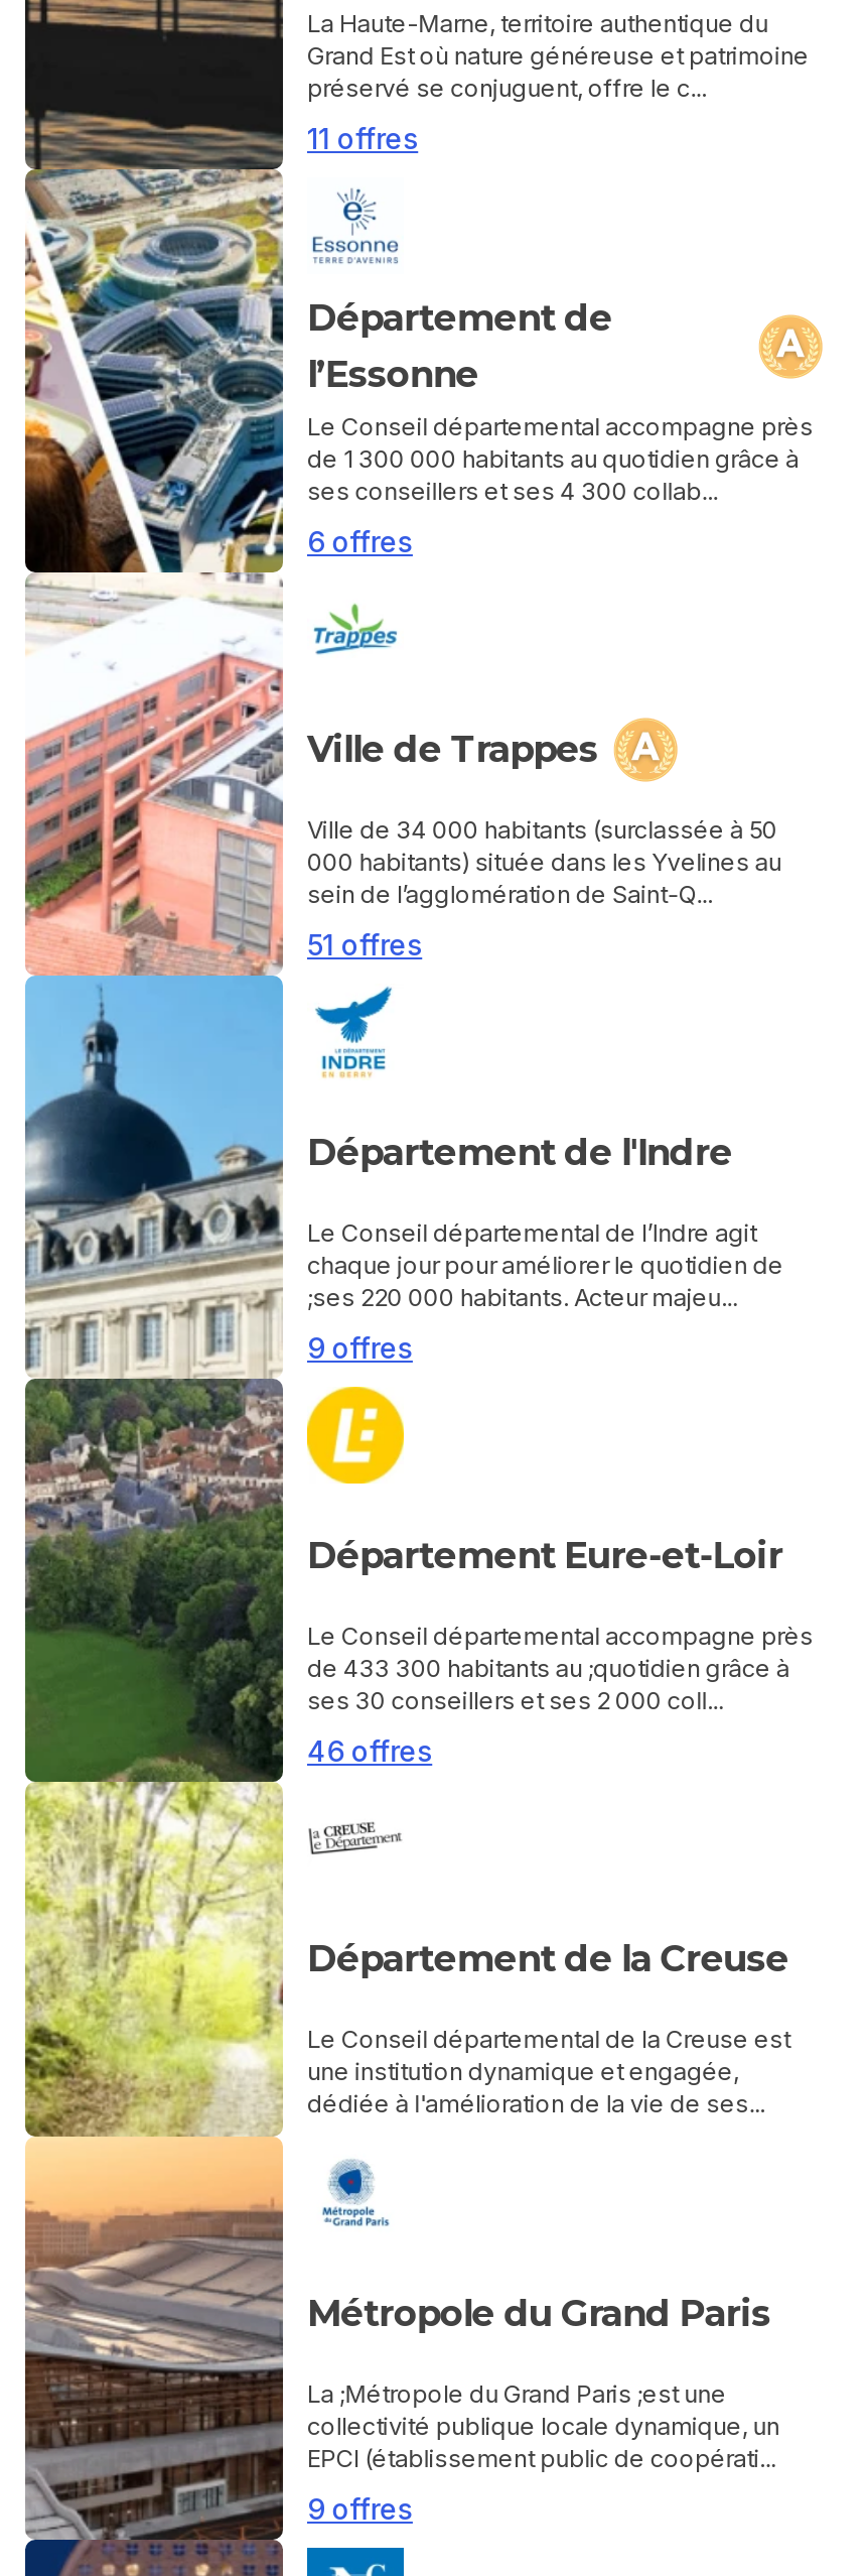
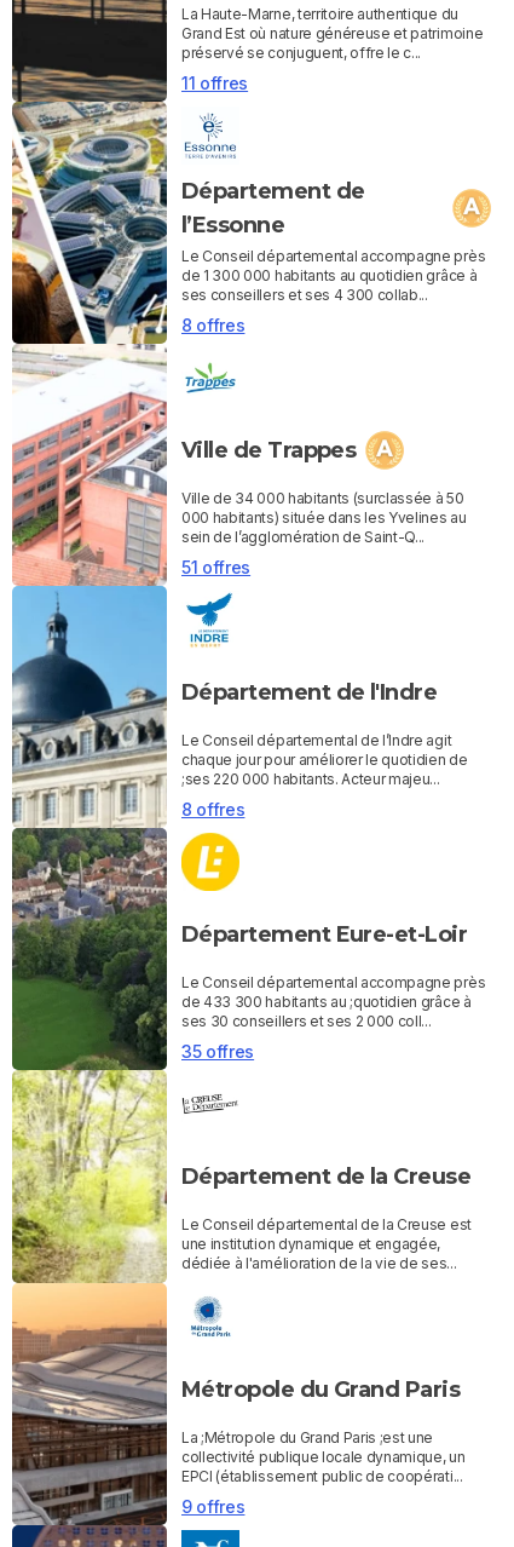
[307,524,413,559] 6 offres -> [181,315,245,335] 8 offres
[307,1331,413,1365] 9 offres -> [181,799,245,820] 8 offres
[307,1734,432,1768] 46 offres -> [181,1041,254,1062] 35 offres

